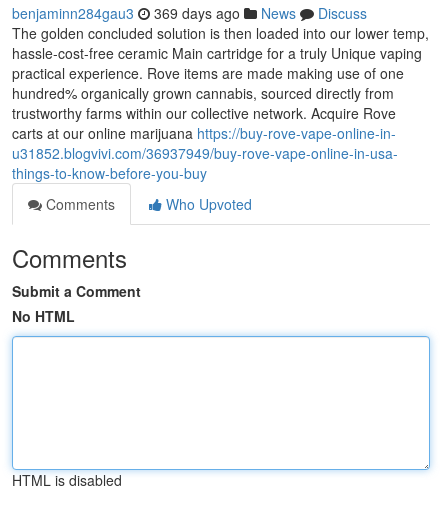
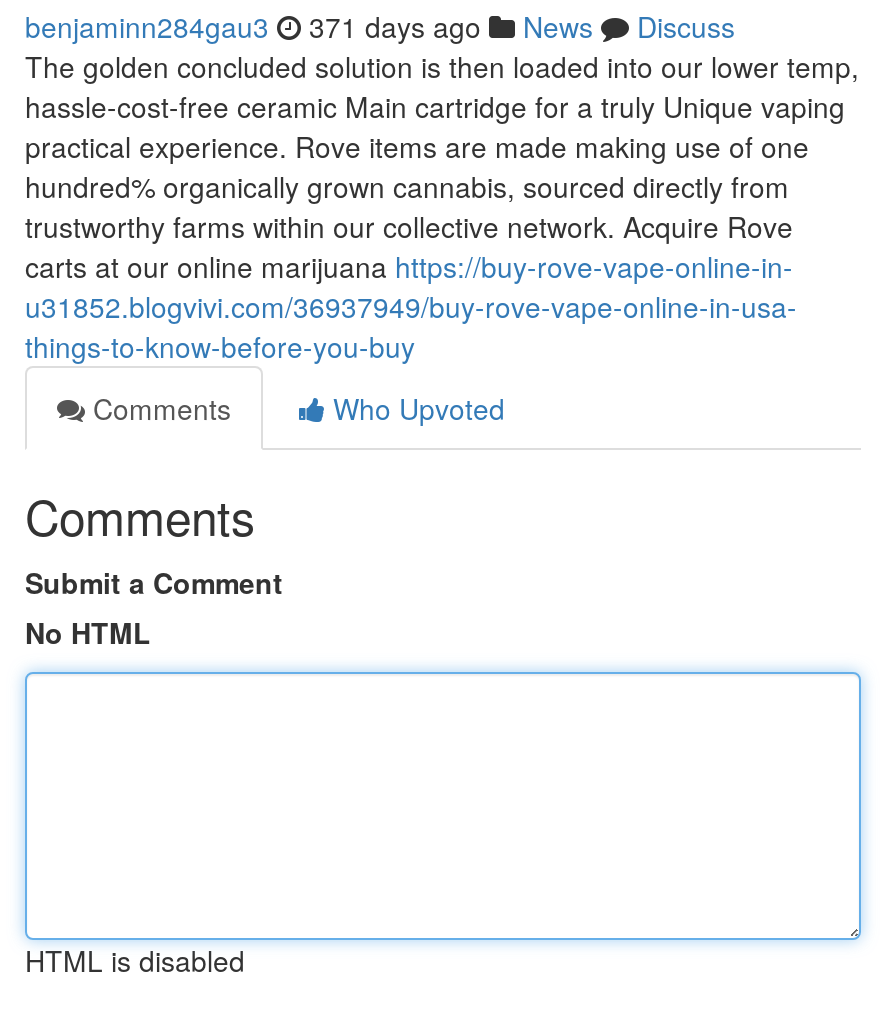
[12,3,367,23] benjaminn284gau3 369 days ago News Discuss -> [25,6,735,46] benjaminn284gau3 371 days ago News Discuss

